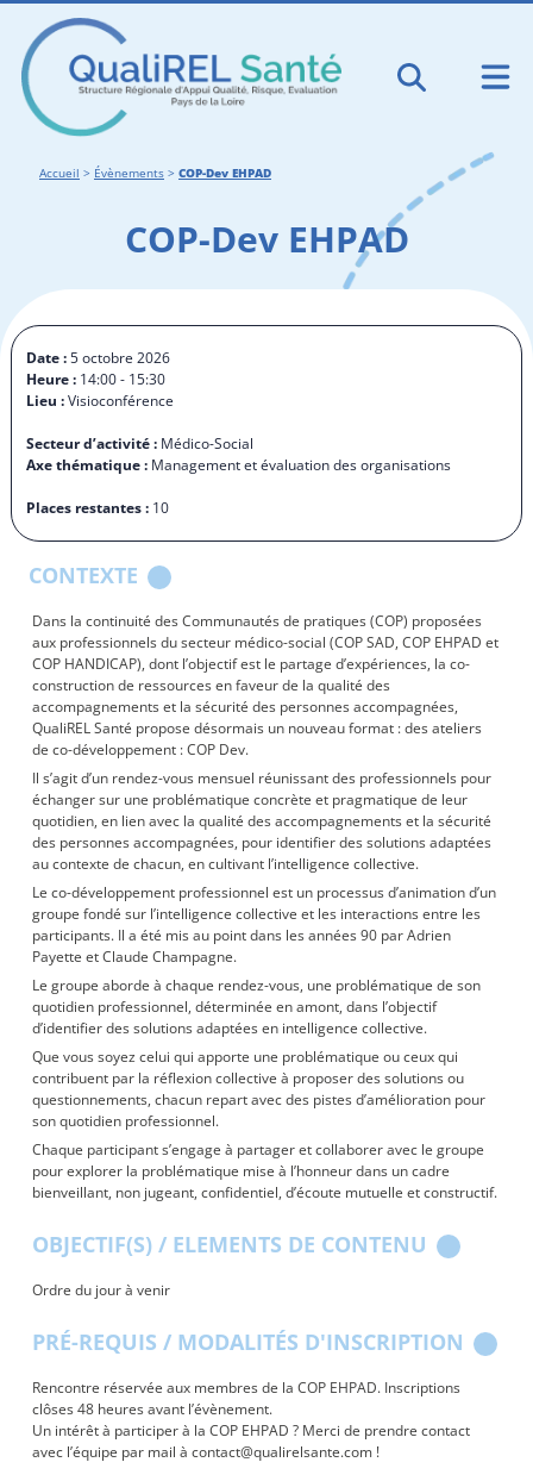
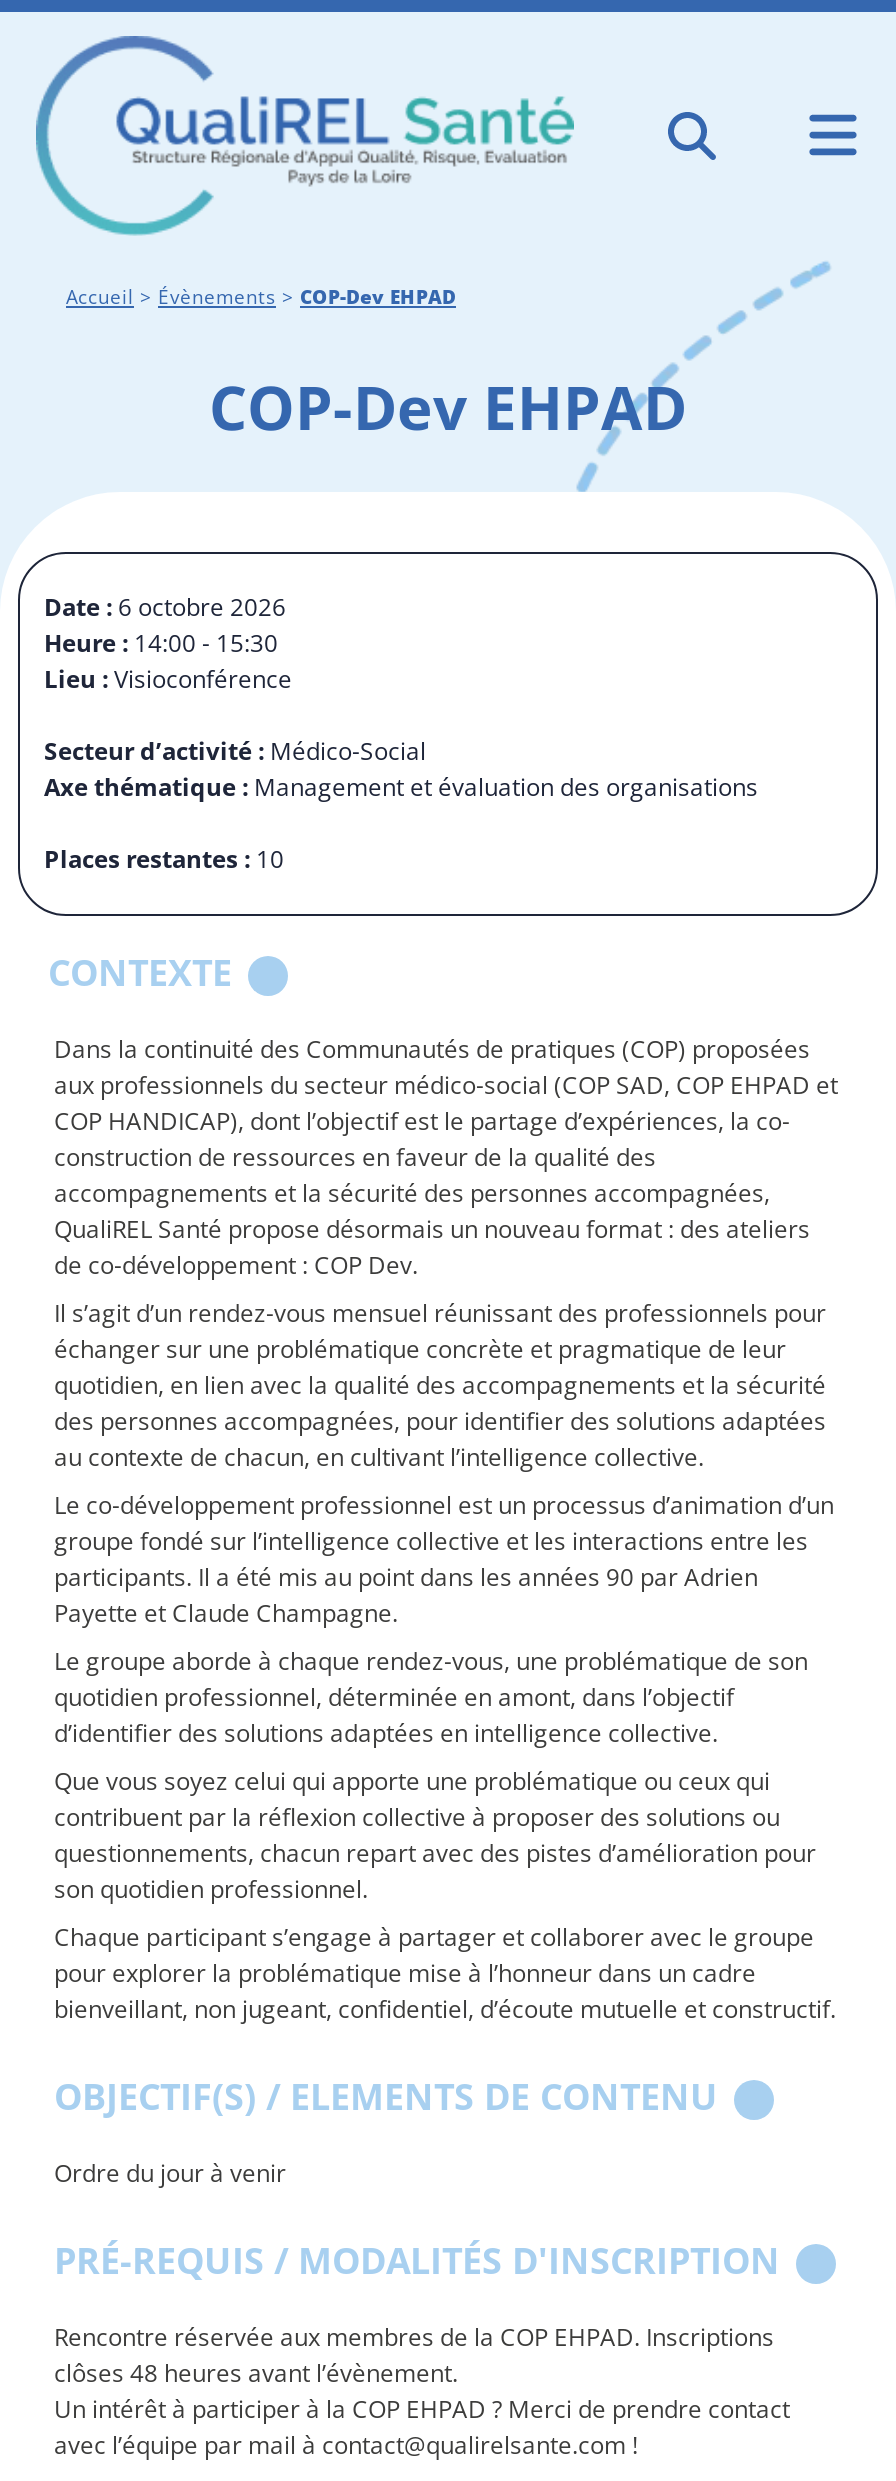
[26,347,170,367] Date : 5 octobre 2026 -> [44,589,286,623] Date : 6 octobre 2026

